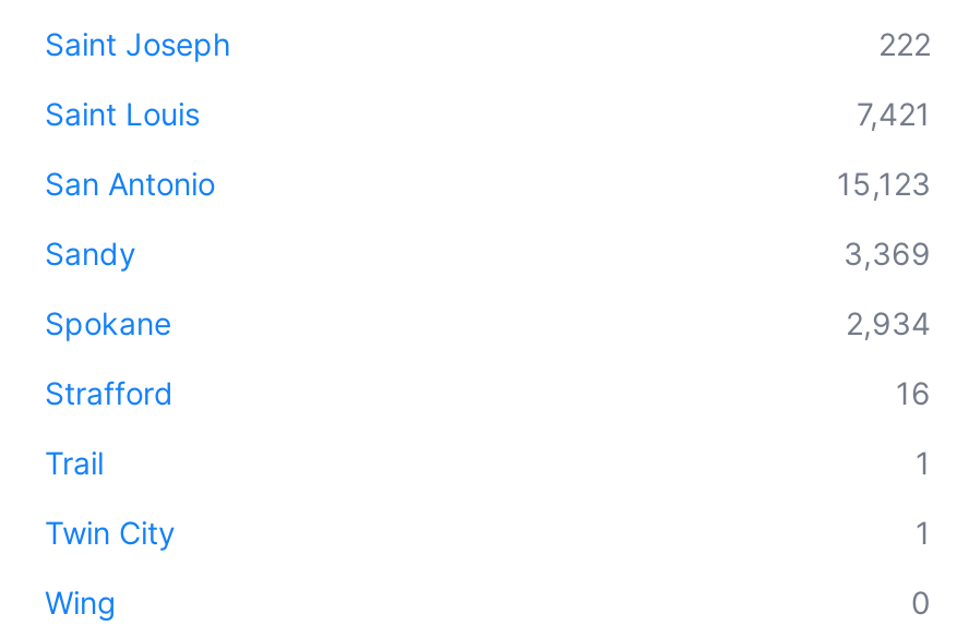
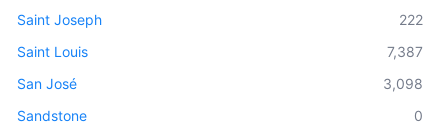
[45,94,931,620] 7,421 | San Antonio | 15,123 | Sandy | 3,369 | Spokane | 2,934 | Strafford | 16 | Trail | 1 | Twin City | 1 | Wing -> [17,43,423,124] 7,387 | San José | 3,098 | Sandstone

